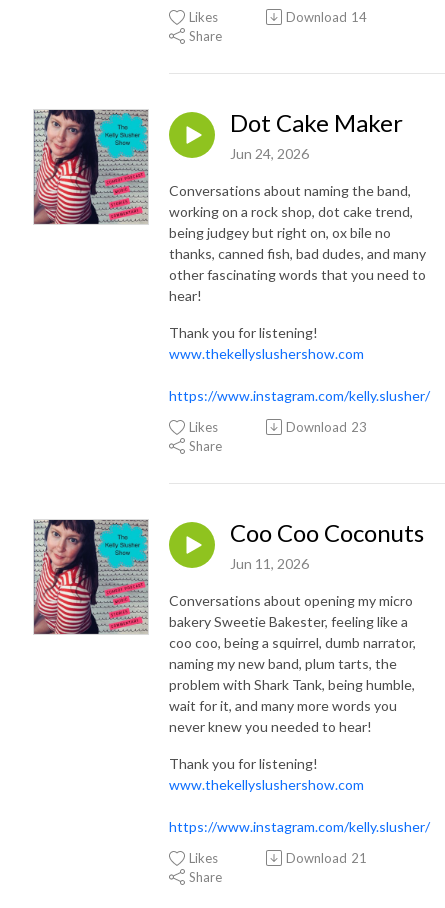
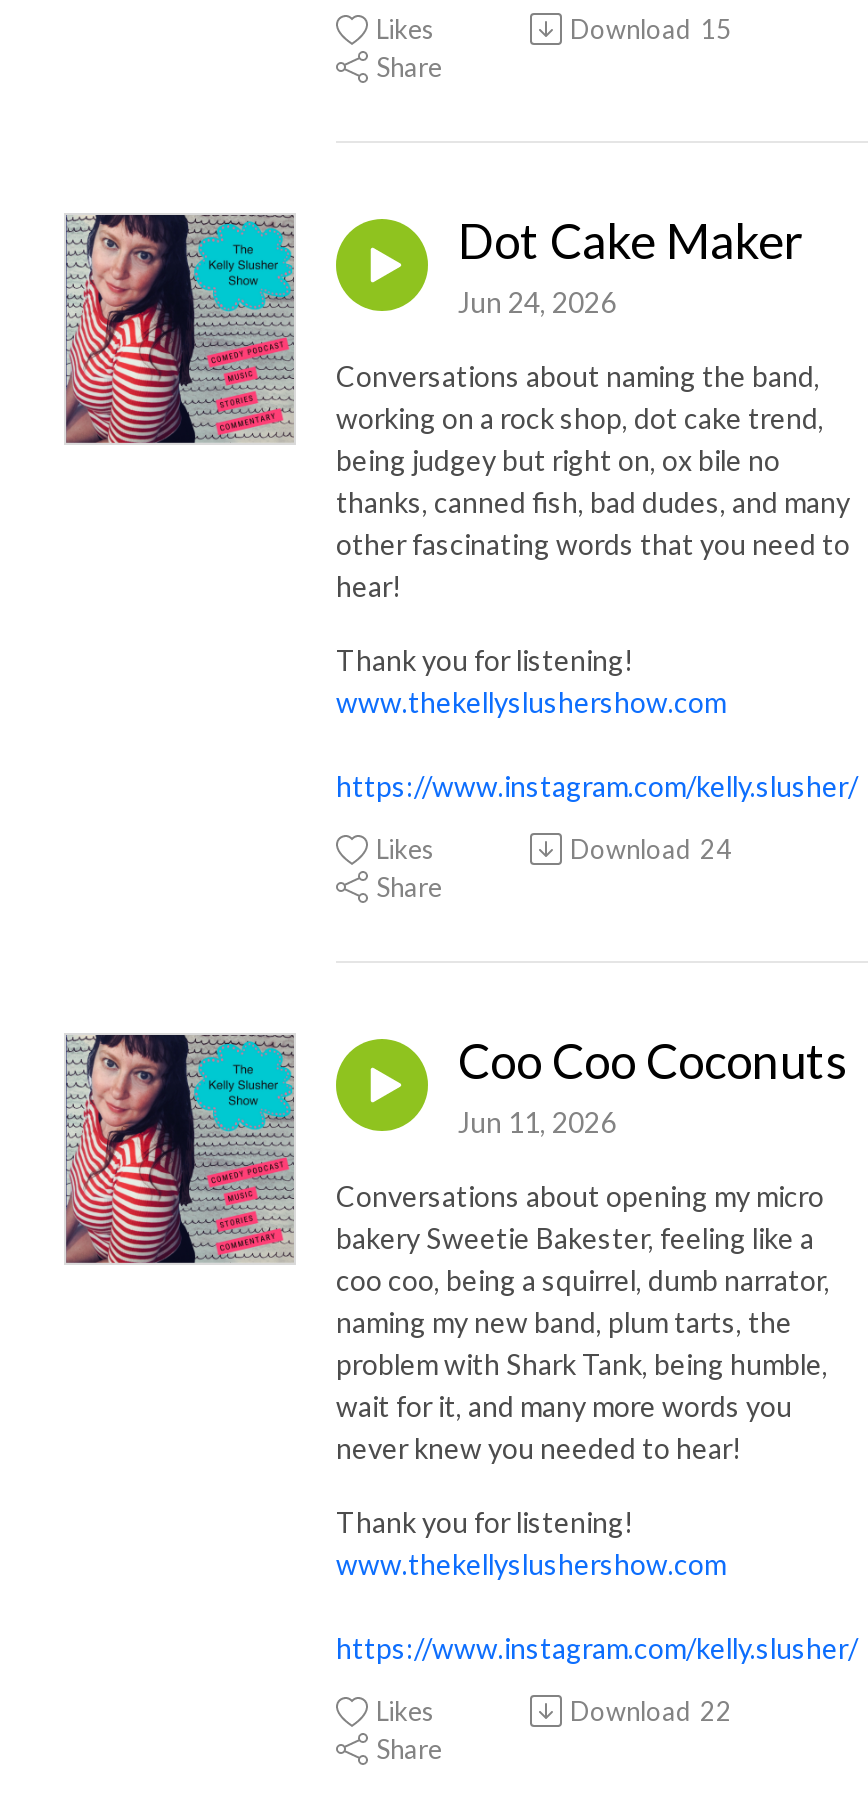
[286,9,367,25] Download 14 -> [570,13,732,45] Download 15
[286,419,367,435] Download 23 -> [570,833,732,865] Download 24
[286,850,367,866] Download 21 -> [570,1695,732,1727] Download 22

